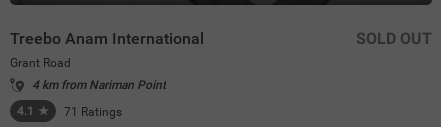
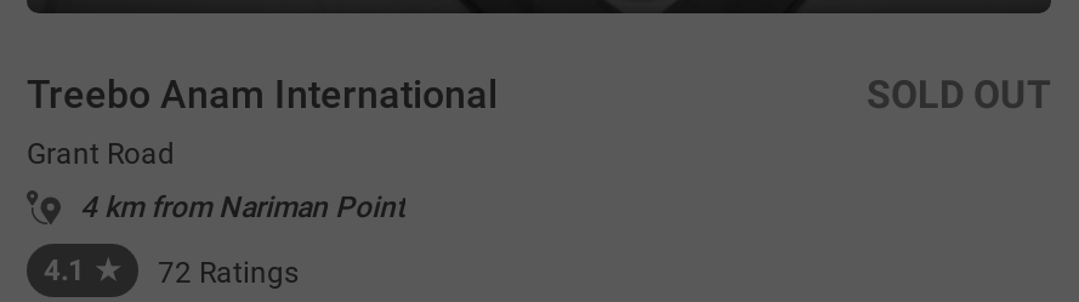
[64,105,122,119] 71 Ratings -> [158,255,299,289] 72 Ratings

